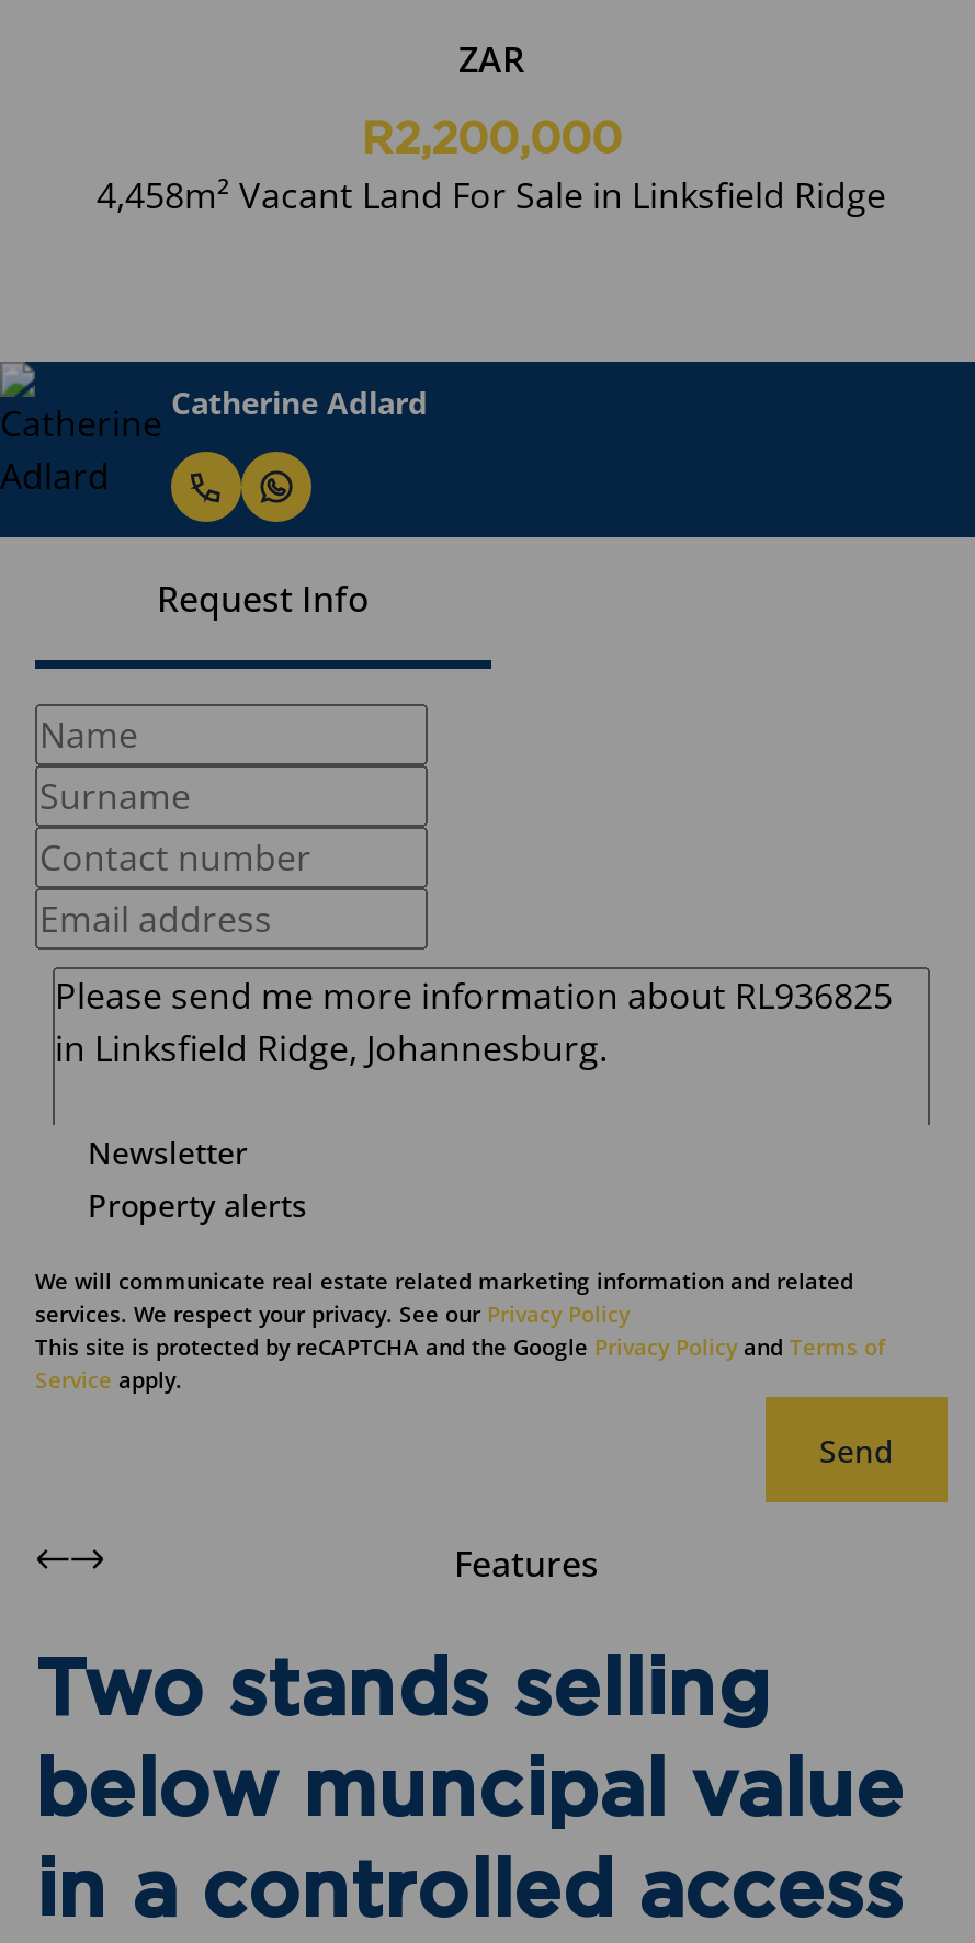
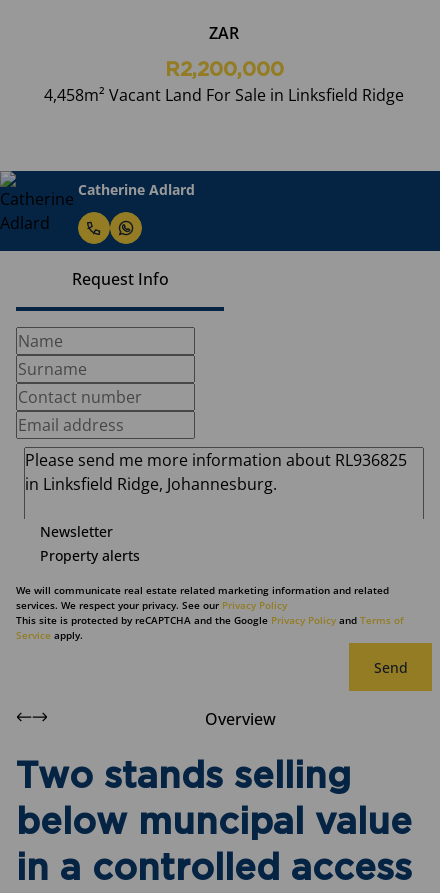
[454,1539,599,1588] Features -> [204,708,275,730] Overview

